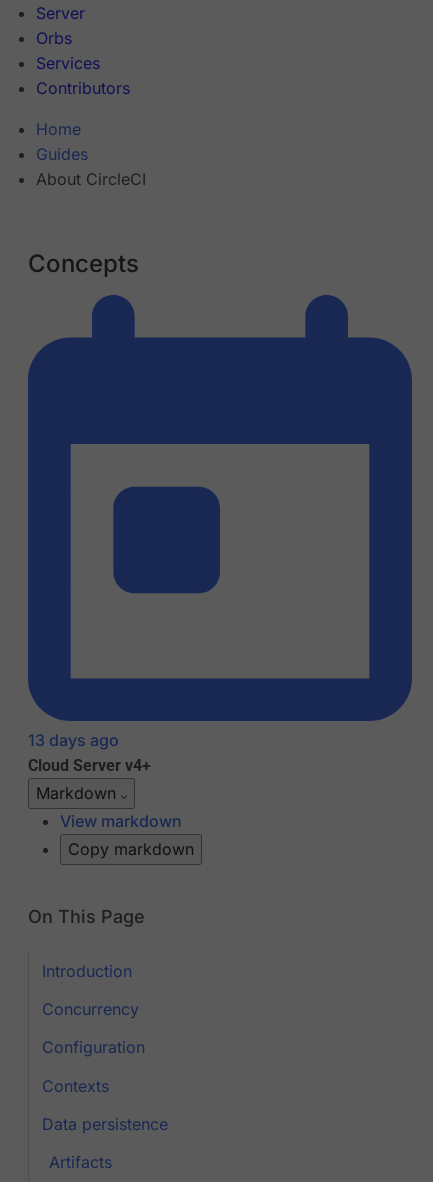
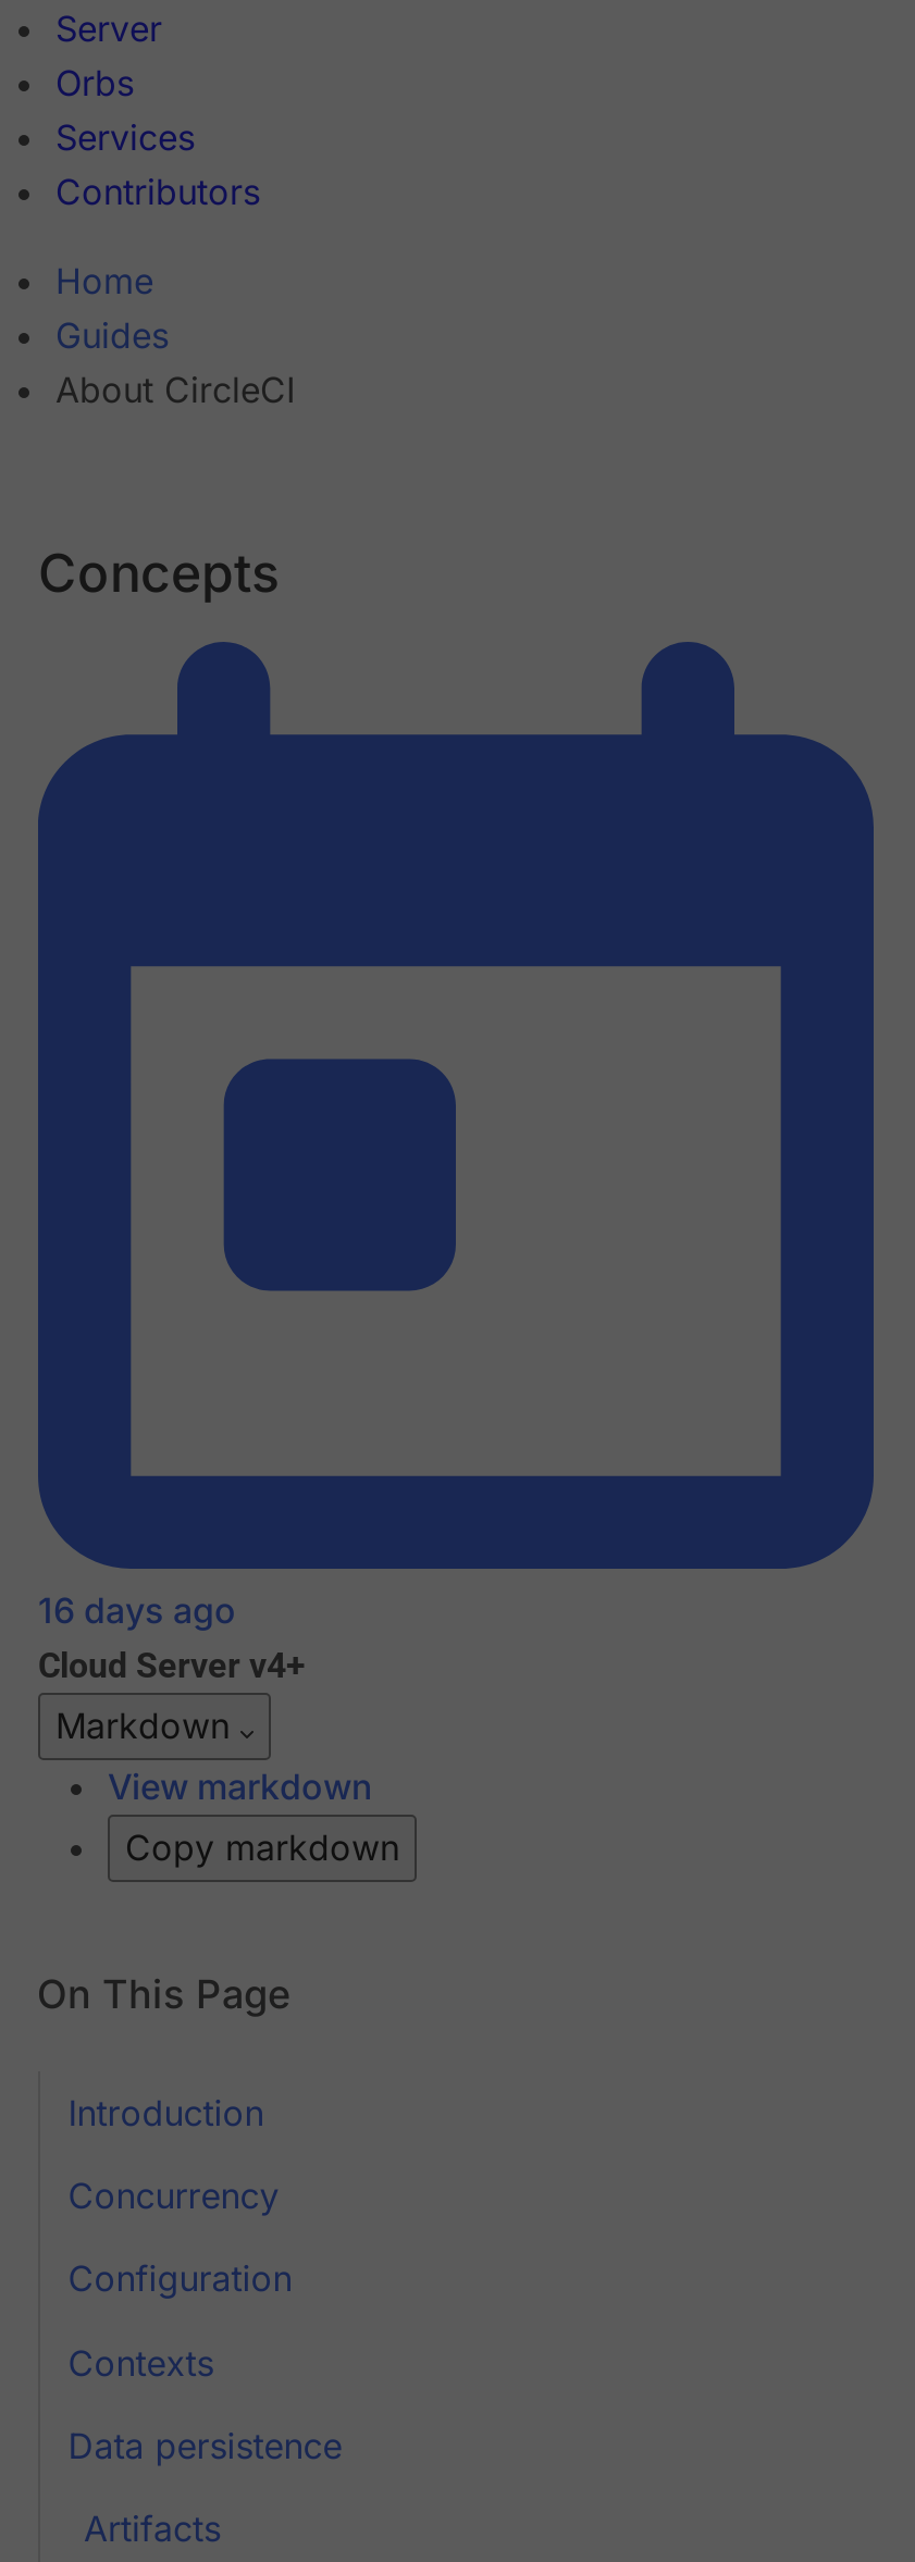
[28,730,119,750] 13 days ago -> [38,1589,236,1633] 16 days ago

